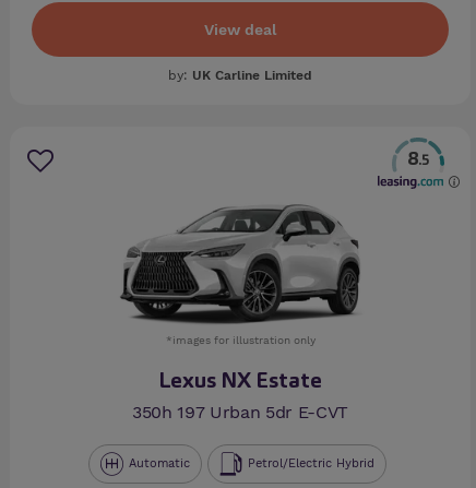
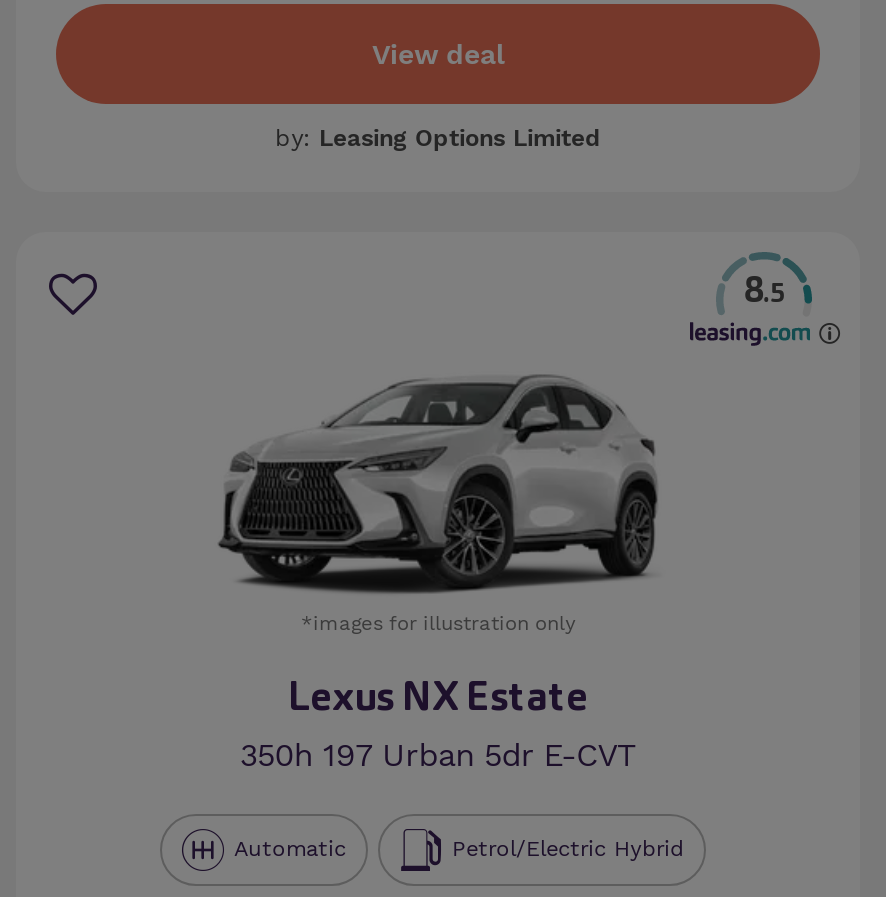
[168,67,312,83] by: UK Carline Limited -> [275,124,601,152] by: Leasing Options Limited

